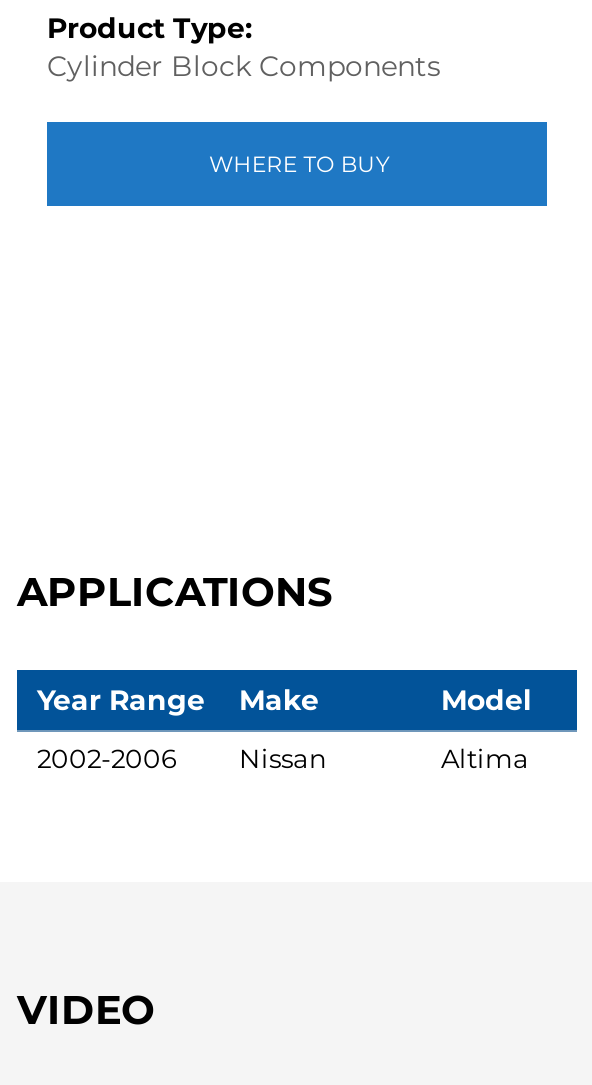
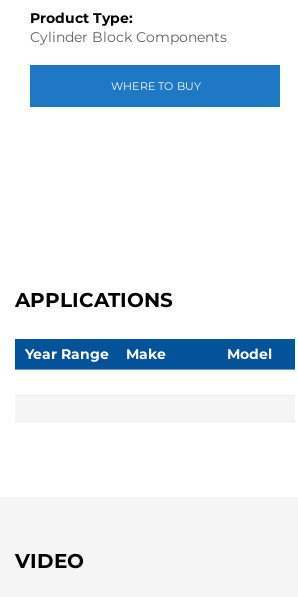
[37,741,529,773] 2002-2006 | Nissan | Altima -> none

